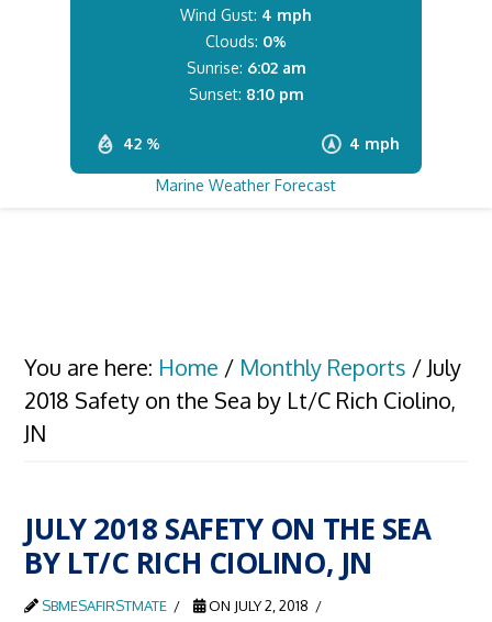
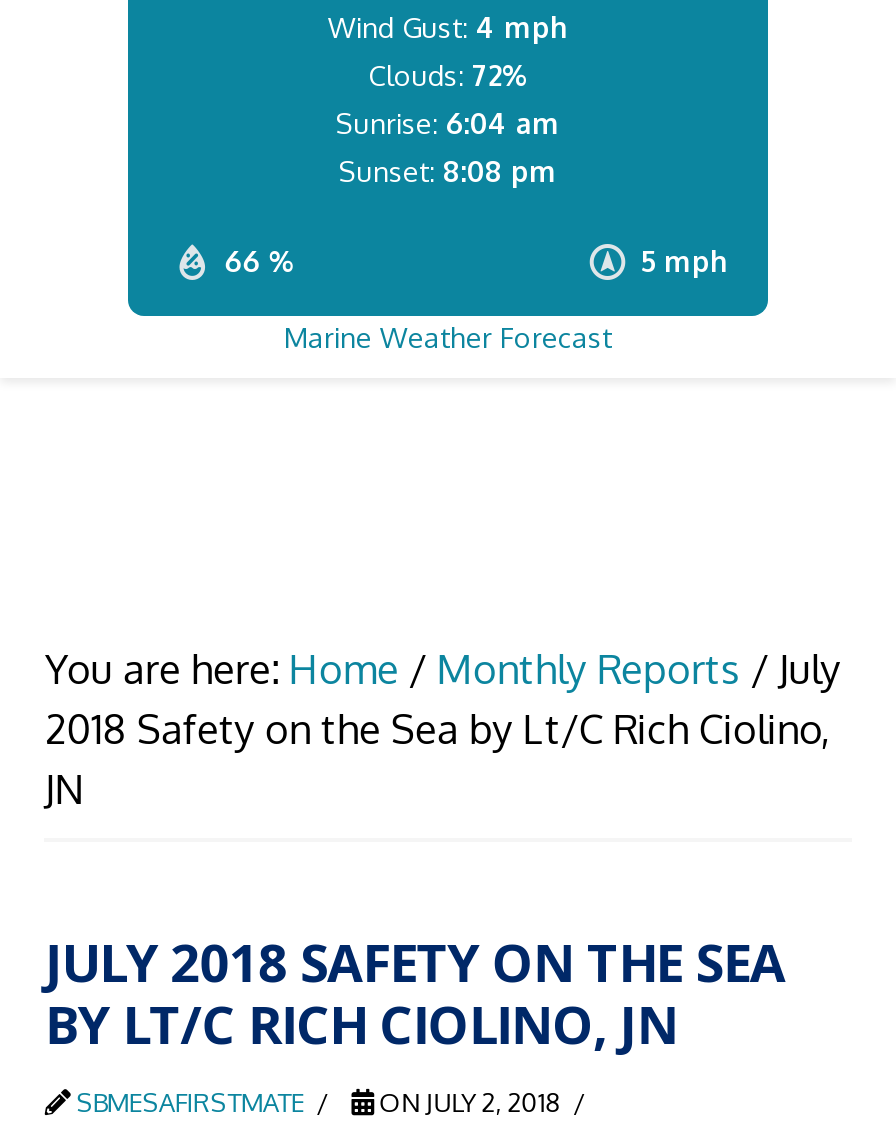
[205,32,287,51] Clouds: 0% -> [368,58,528,92] Clouds: 72%
[186,58,306,77] Sunrise: 6:02 am -> [336,106,560,140] Sunrise: 6:04 am
[188,85,304,103] Sunset: 8:10 pm -> [339,154,557,188] Sunset: 8:08 pm
[123,134,161,153] 42 % -> [225,244,295,278] 66 %
[349,134,400,153] 4 mph -> [640,244,728,278] 5 mph

